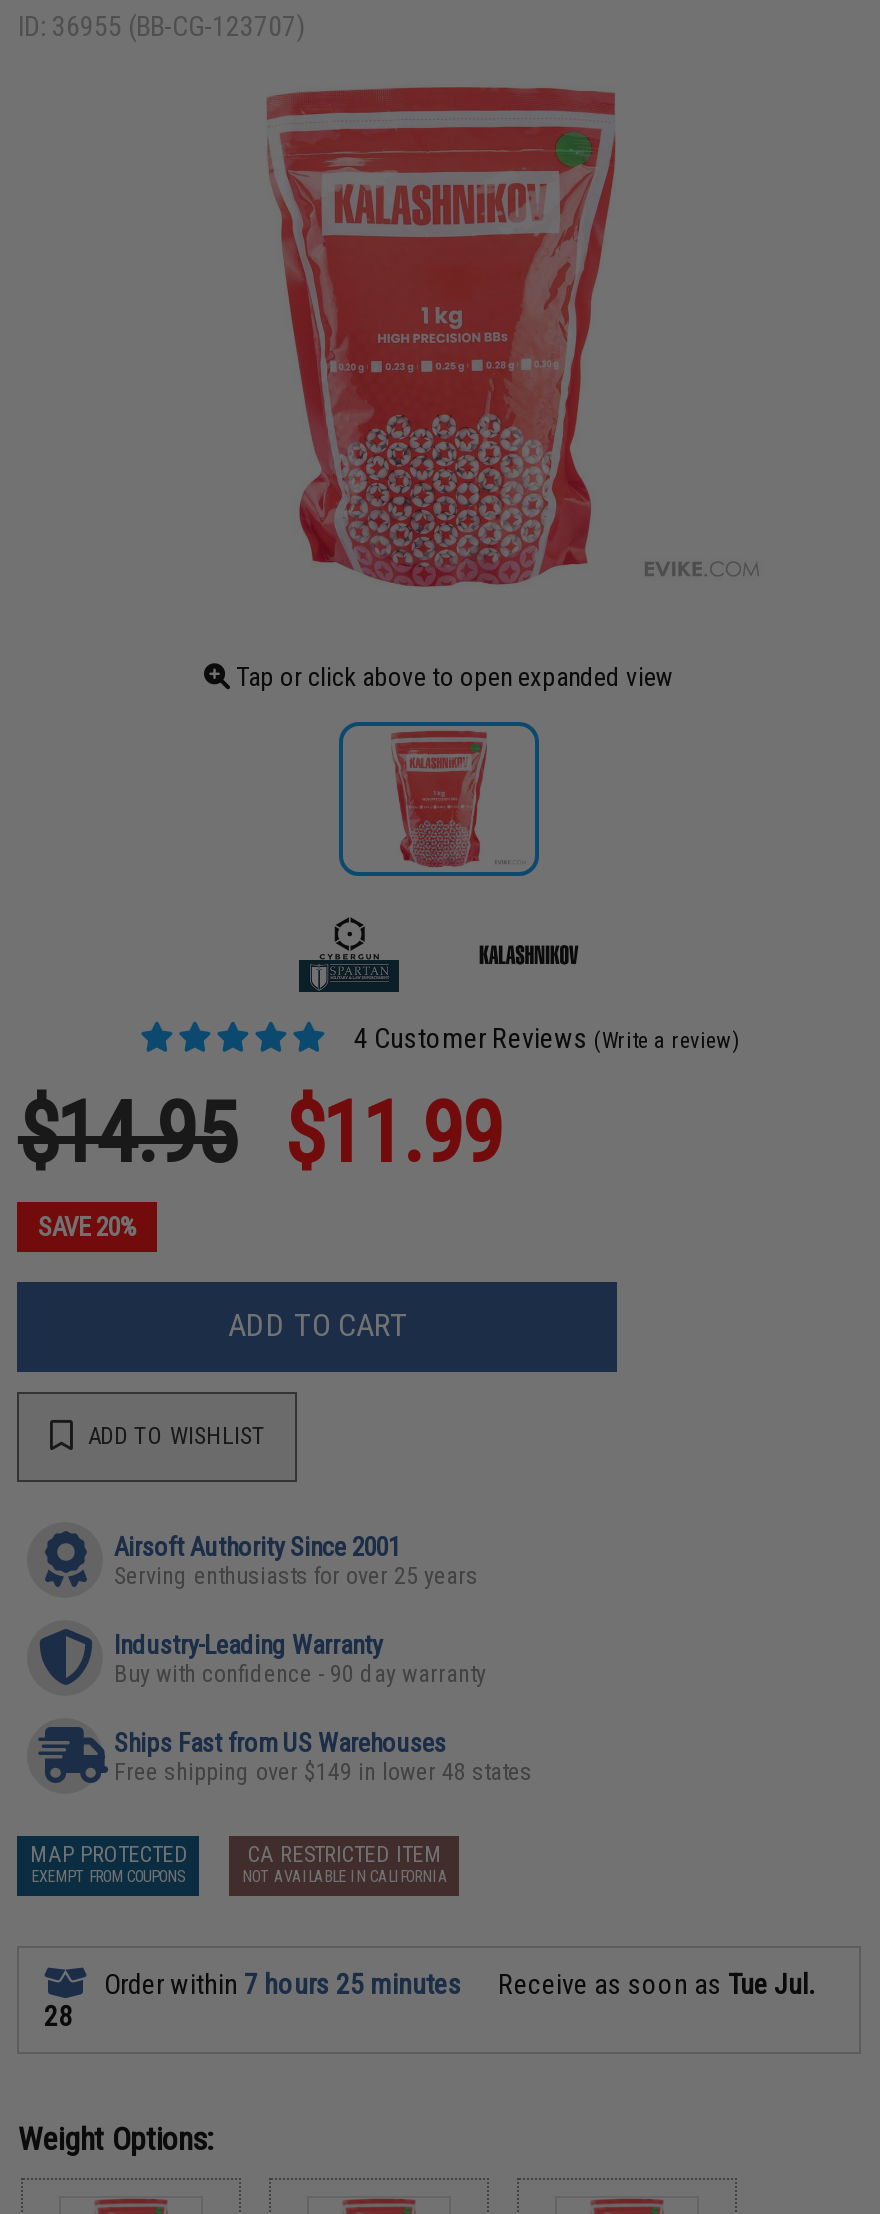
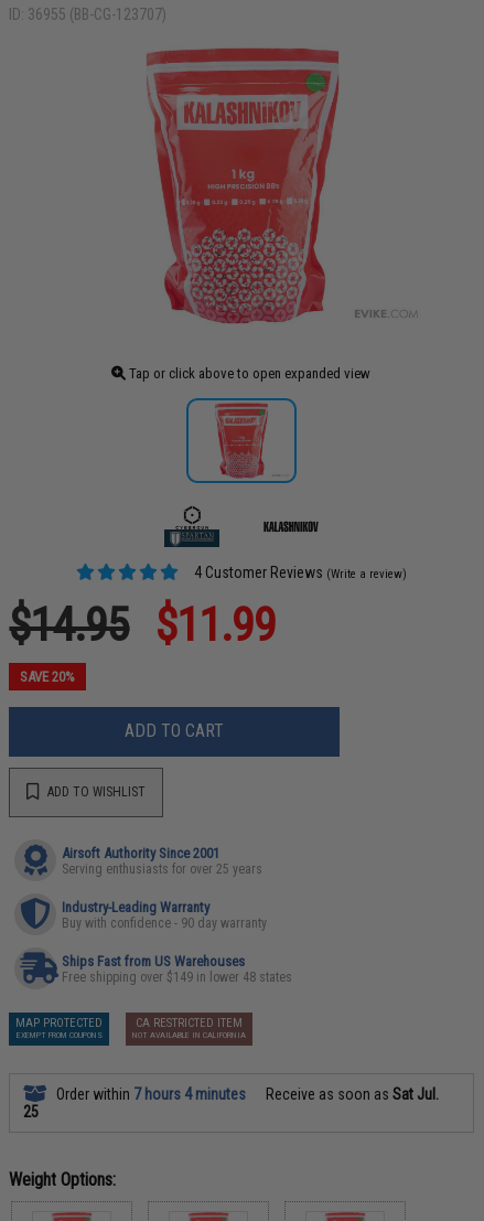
[98,1967,462,1999] Order within 7 hours 25 minutes -> [53,1085,246,1102] Order within 7 hours 4 minutes
[492,1967,814,1999] Receive as soon as Tue Jul. -> [263,1085,439,1102] Receive as soon as Sat Jul.
[44,1999,72,2031] 28 -> [24,1102,39,1120] 25

